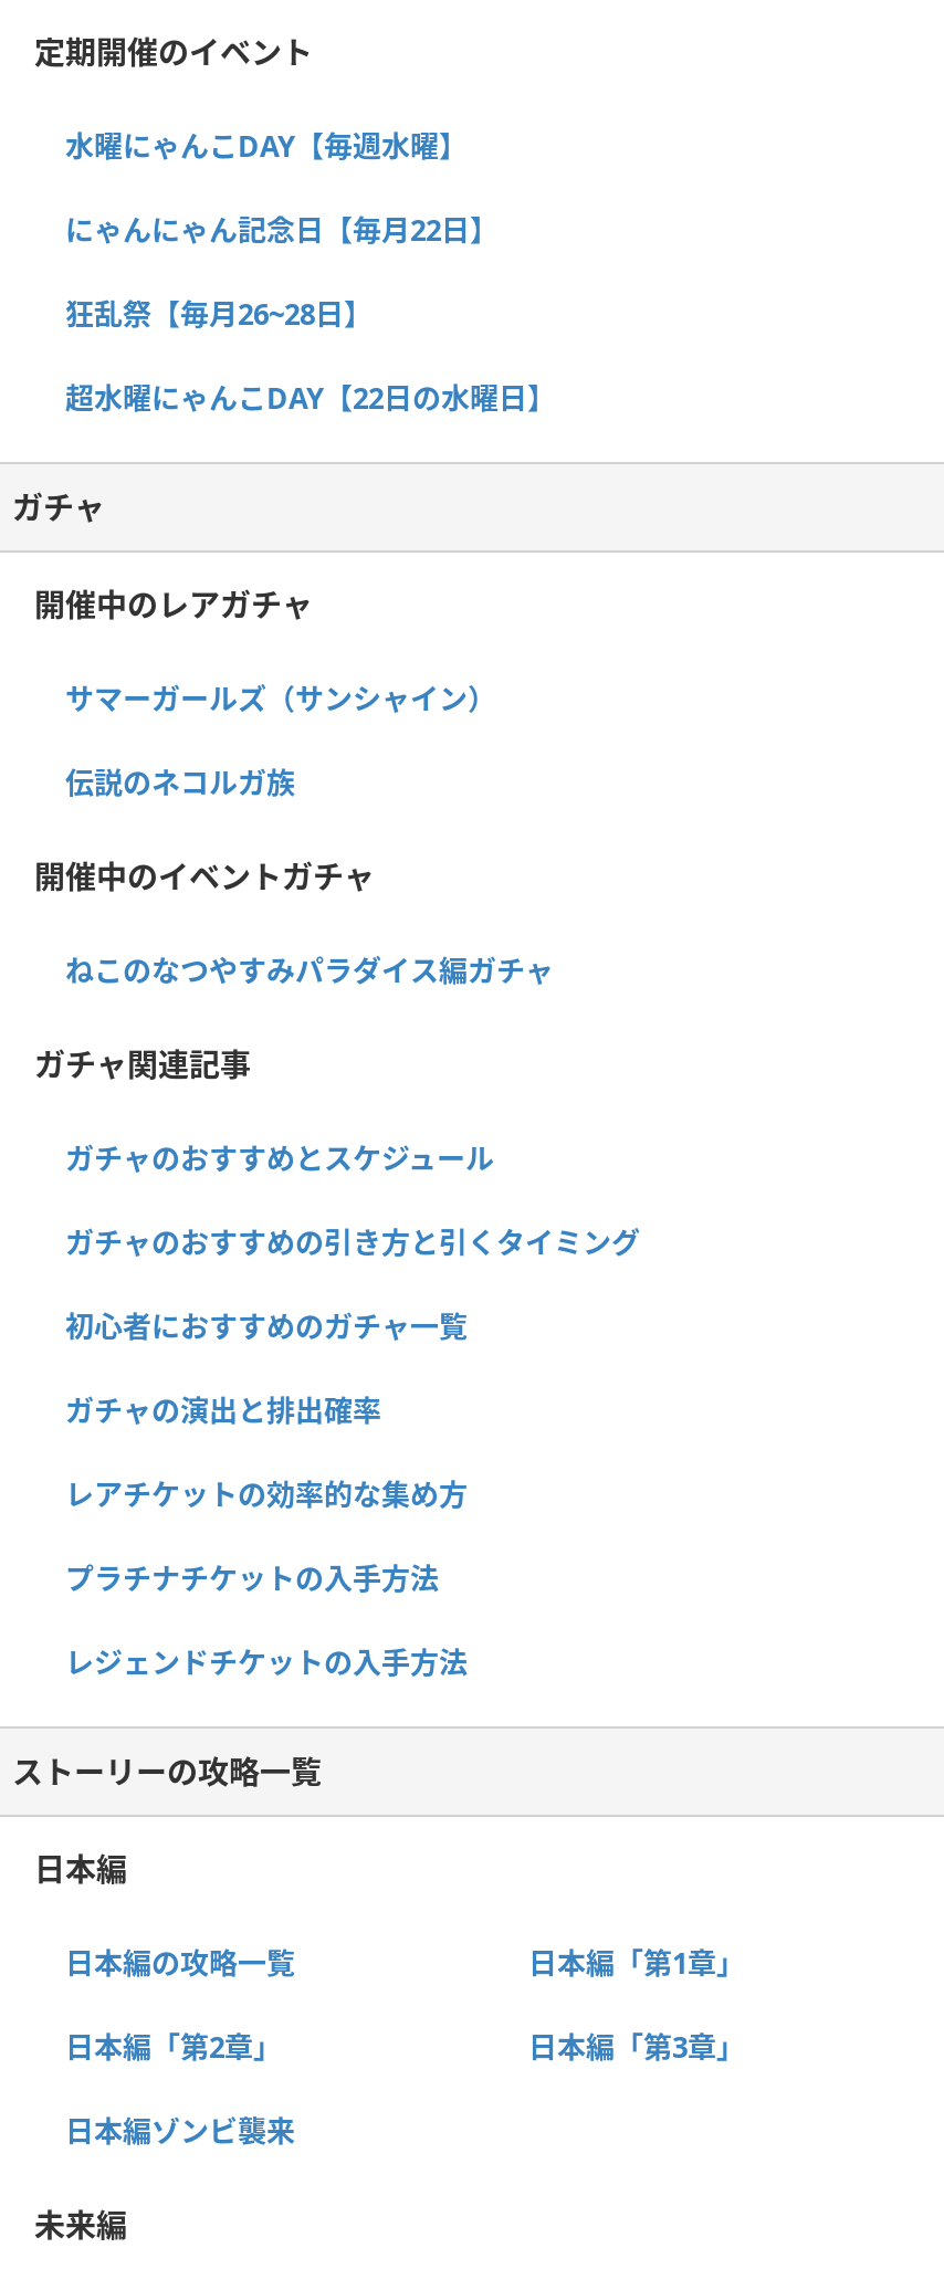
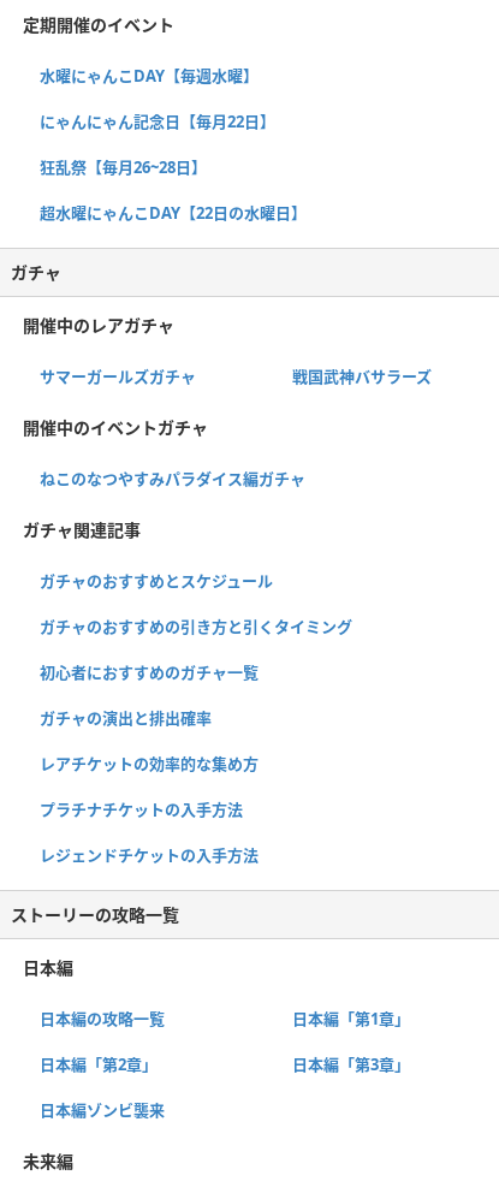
[65,679,496,803] サマーガールズ（サンシャイン） | 伝説のネコルガ族 -> [40,366,431,388] サマーガールズガチャ | 戦国武神バサラーズ

